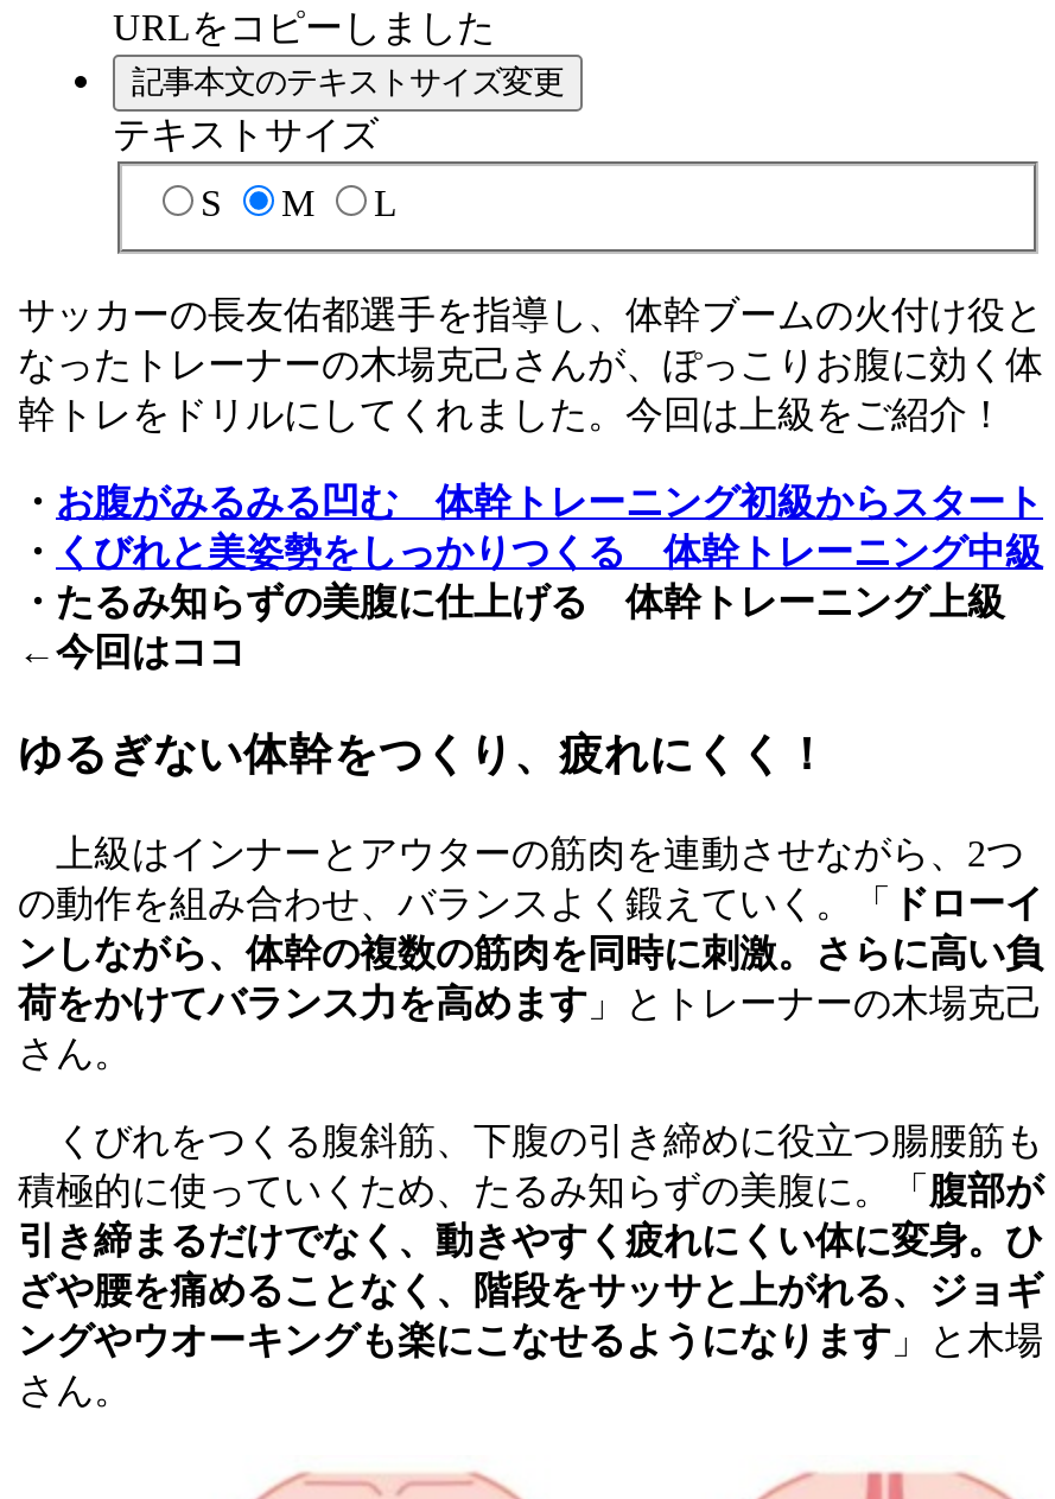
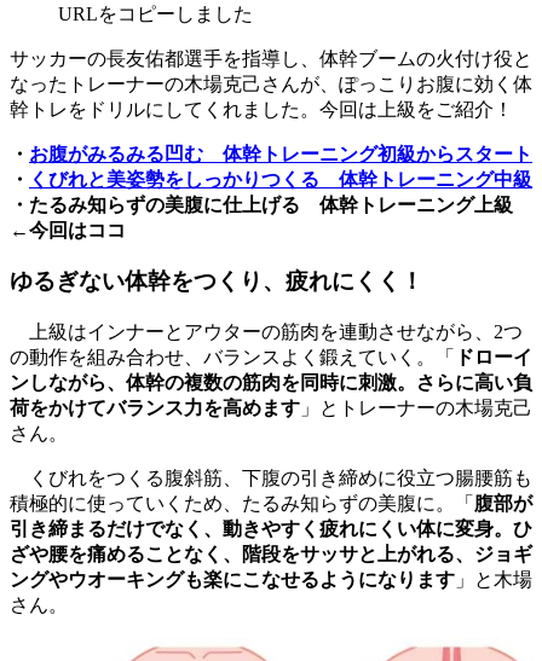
[113,63,564,224] 記事本文のテキストサイズ変更 | テキストサイズ | S | M | L -> none

